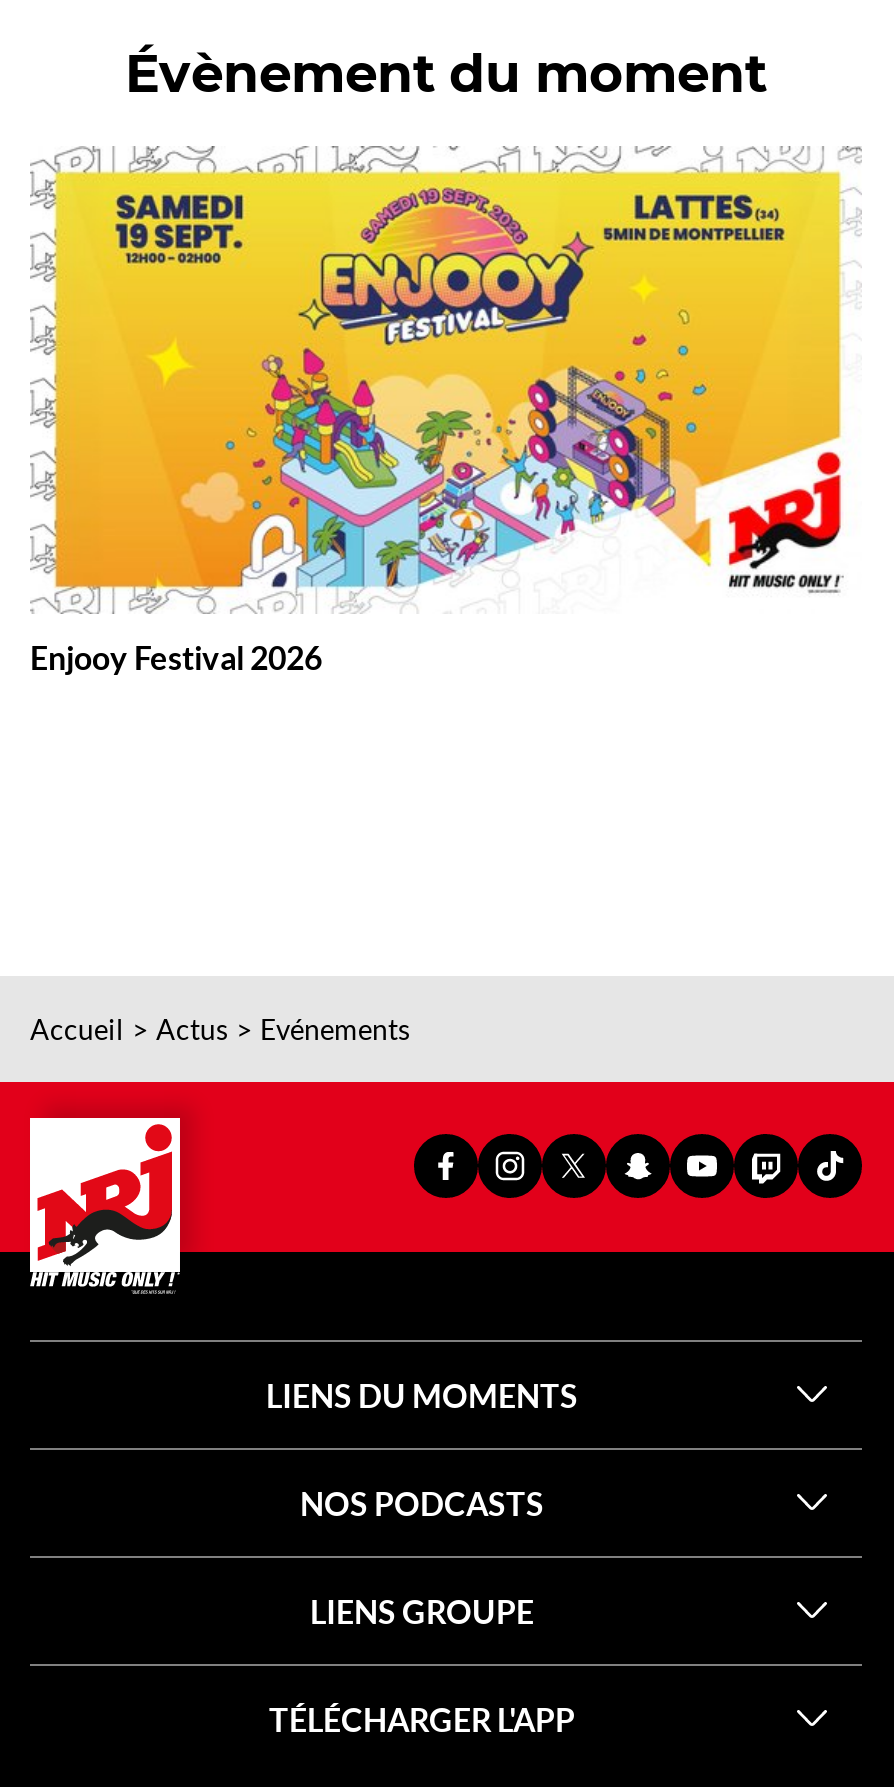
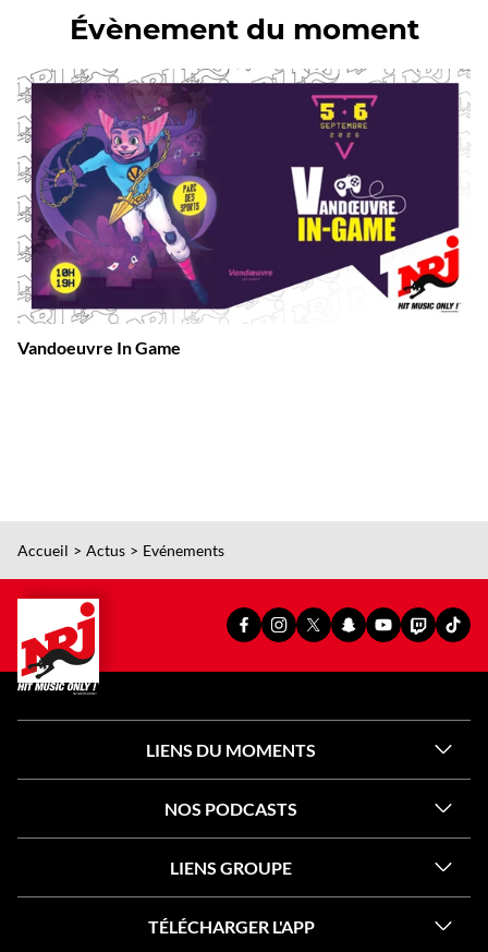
[30,170,842,675] [image] | Enjooy Festival 2026 -> [17,82,460,357] [image] | Vandoeuvre In Game

